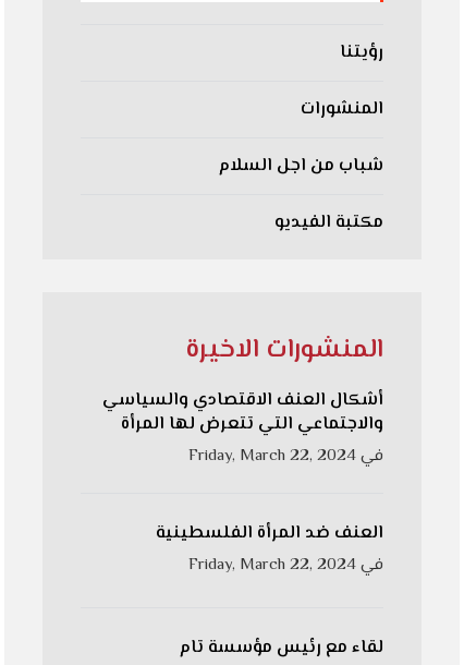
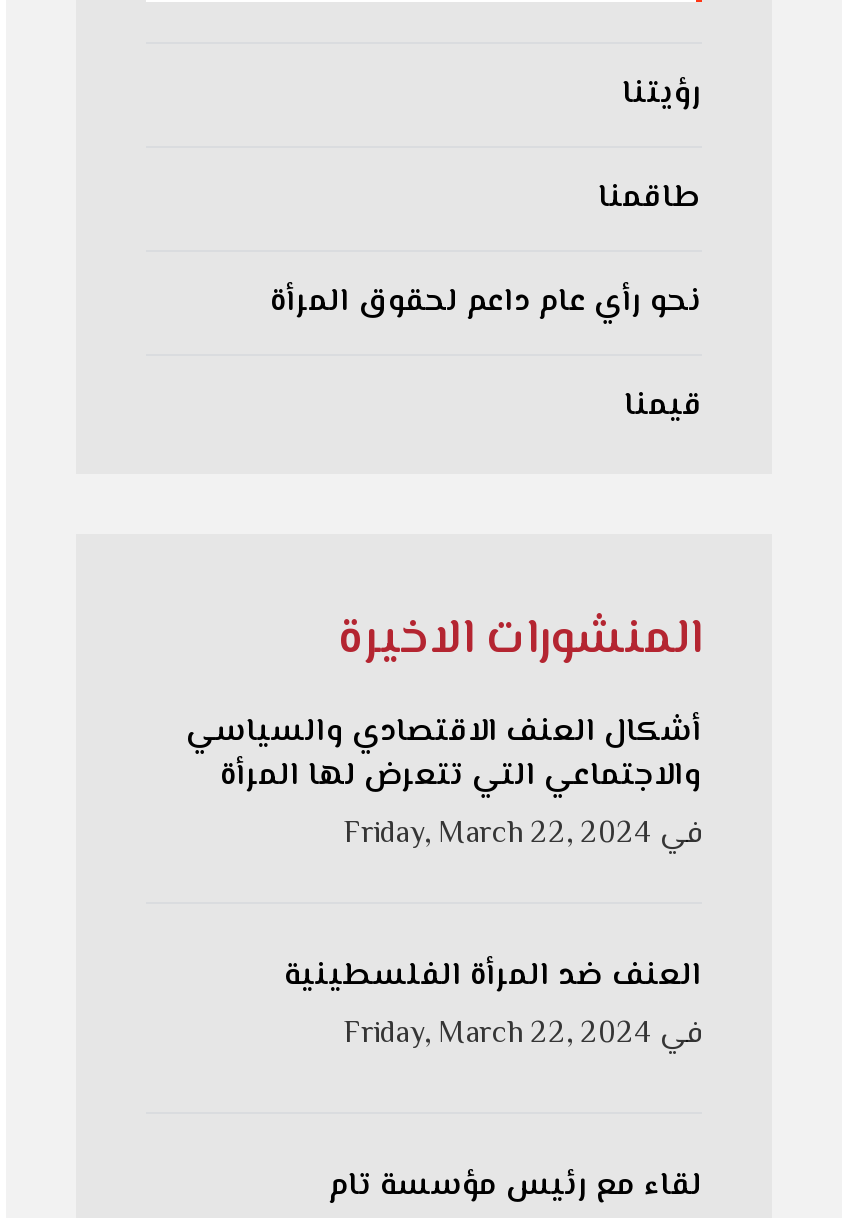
[301,96,383,123] المنشورات -> [598,174,702,224] طاقمنا
[219,153,383,180] شباب من اجل السلام -> [270,278,702,328] نحو رأي عام داعم لحقوق المرأة
[274,209,383,237] مكتبة الفيديو -> [624,382,702,432] قيمنا

